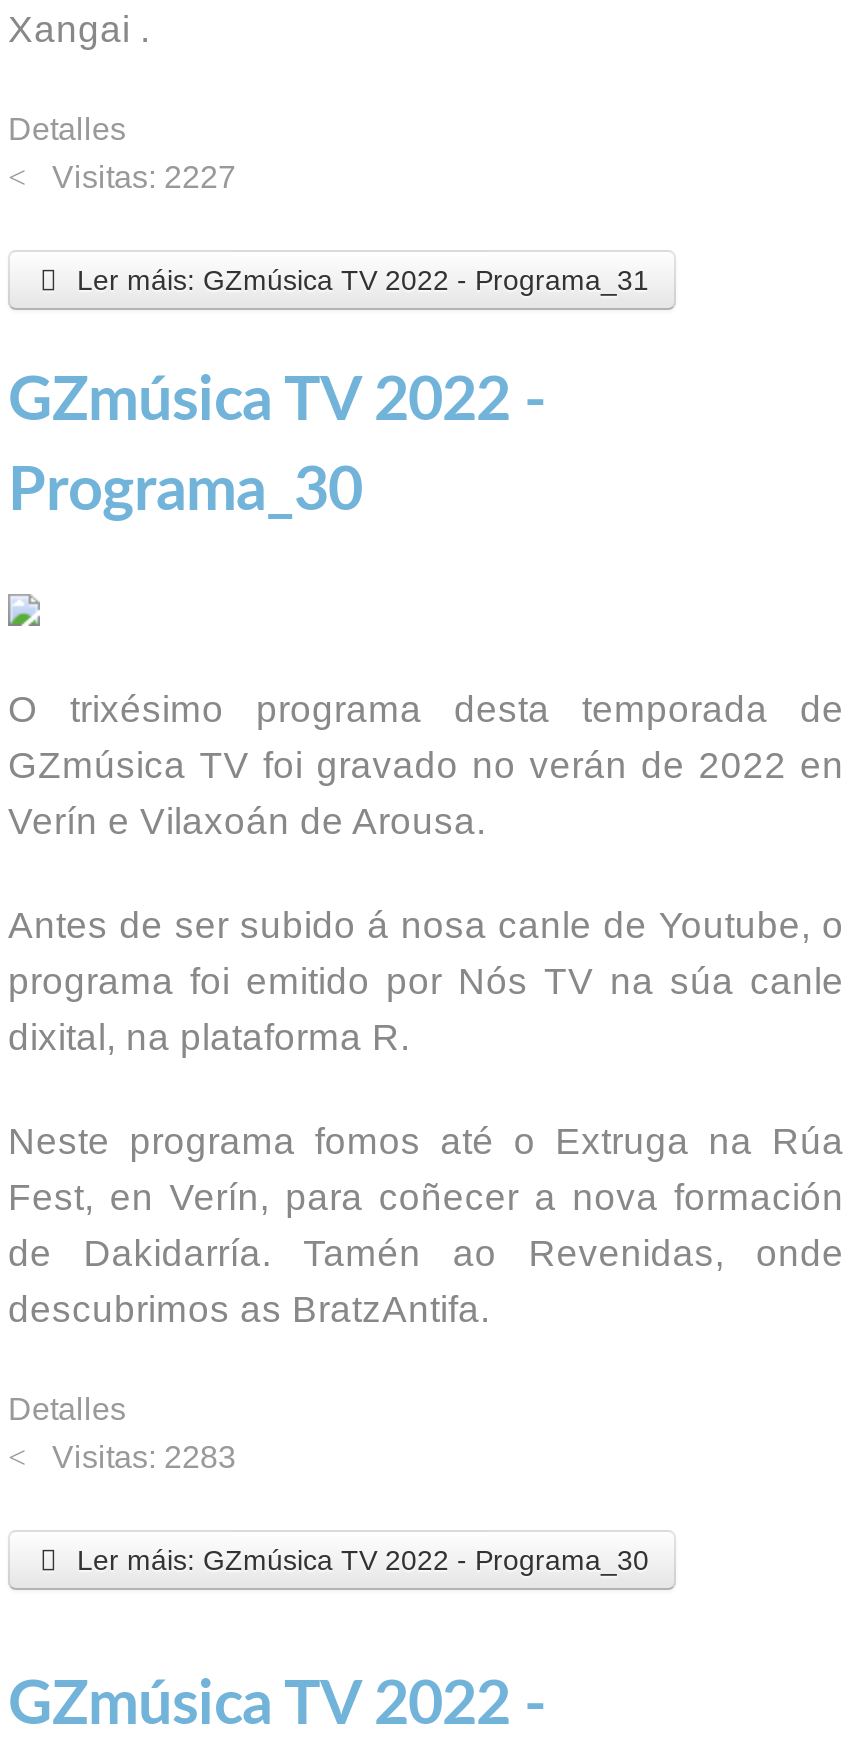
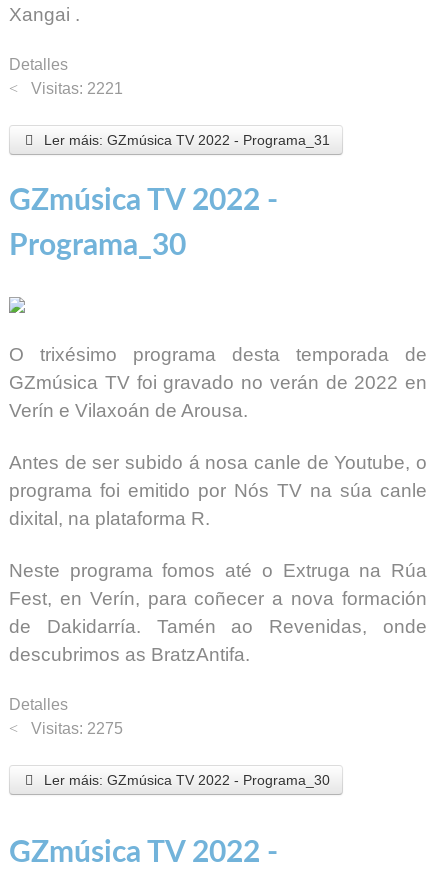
[52,159,236,193] Visitas: 2227 -> [31,80,123,97] Visitas: 2221
[52,1439,236,1473] Visitas: 2283 -> [31,720,123,737] Visitas: 2275

